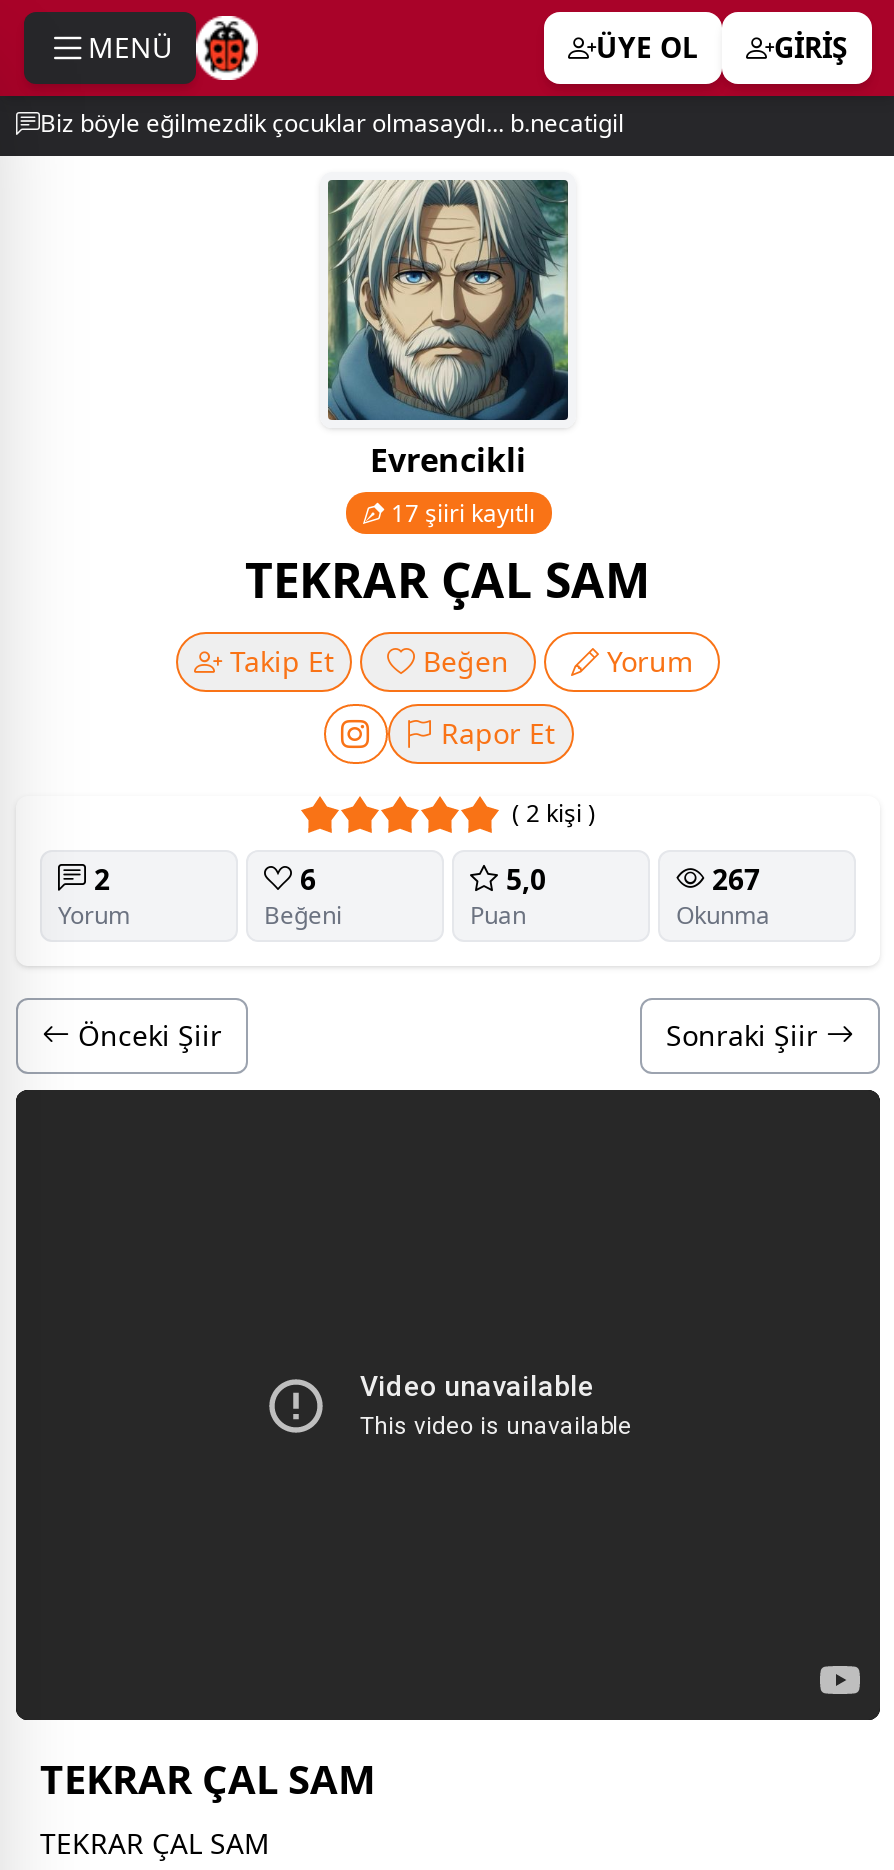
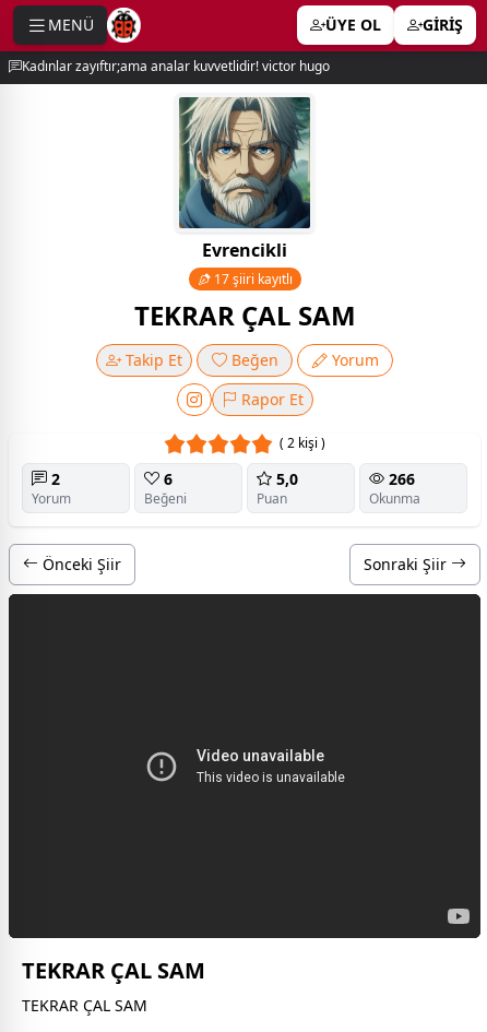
[40,106,624,140] Biz böyle eğilmezdik çocuklar olmasaydı... b.necatigil -> [22,57,330,75] Kadınlar zayıftır;ama analar kuvvetlidir! victor hugo
[704,859,760,897] 267 -> [384,468,415,489] 266

